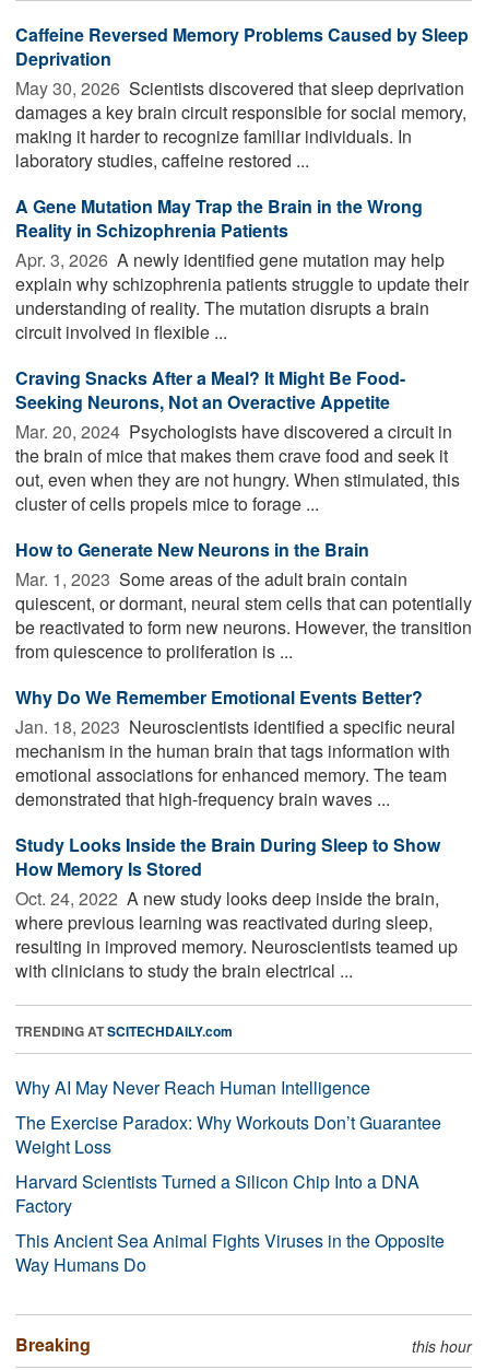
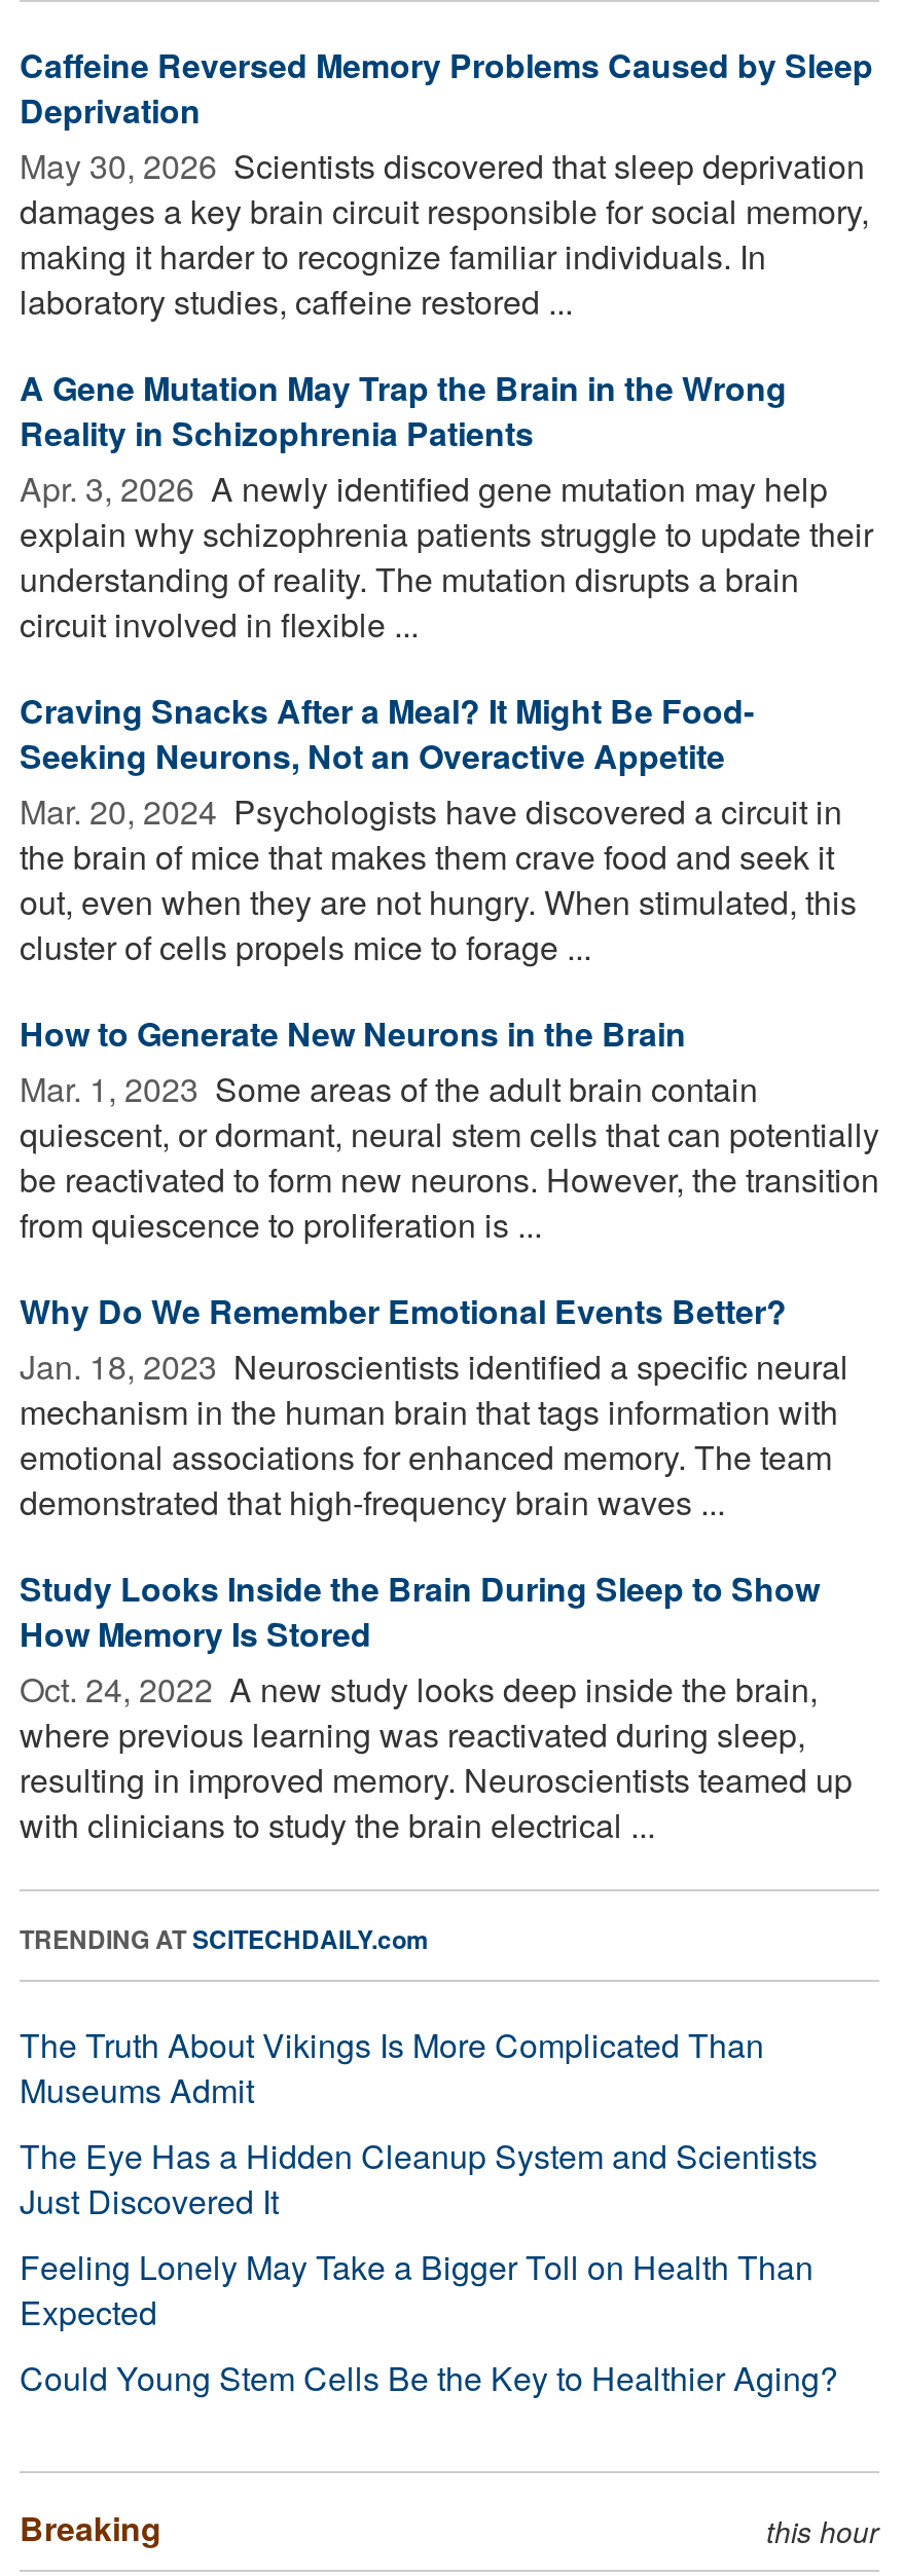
[15,1075,445,1277] Why AI May Never Reach Human Intelligence | The Exercise Paradox: Why Workouts Don’t Guarantee | Weight Loss | Harvard Scientists Turned a Silicon Chip Into a DNA | Factory | This Ancient Sea Animal Fights Viruses in the Opposite | Way Humans Do -> [20,2021,838,2401] The Truth About Vikings Is More Complicated Than | Museums Admit | The Eye Has a Hidden Cleanup System and Scientists | Just Discovered It | Feeling Lonely May Take a Bigger Toll on Health Than | Expected | Could Young Stem Cells Be the Key to Healthier Aging?

